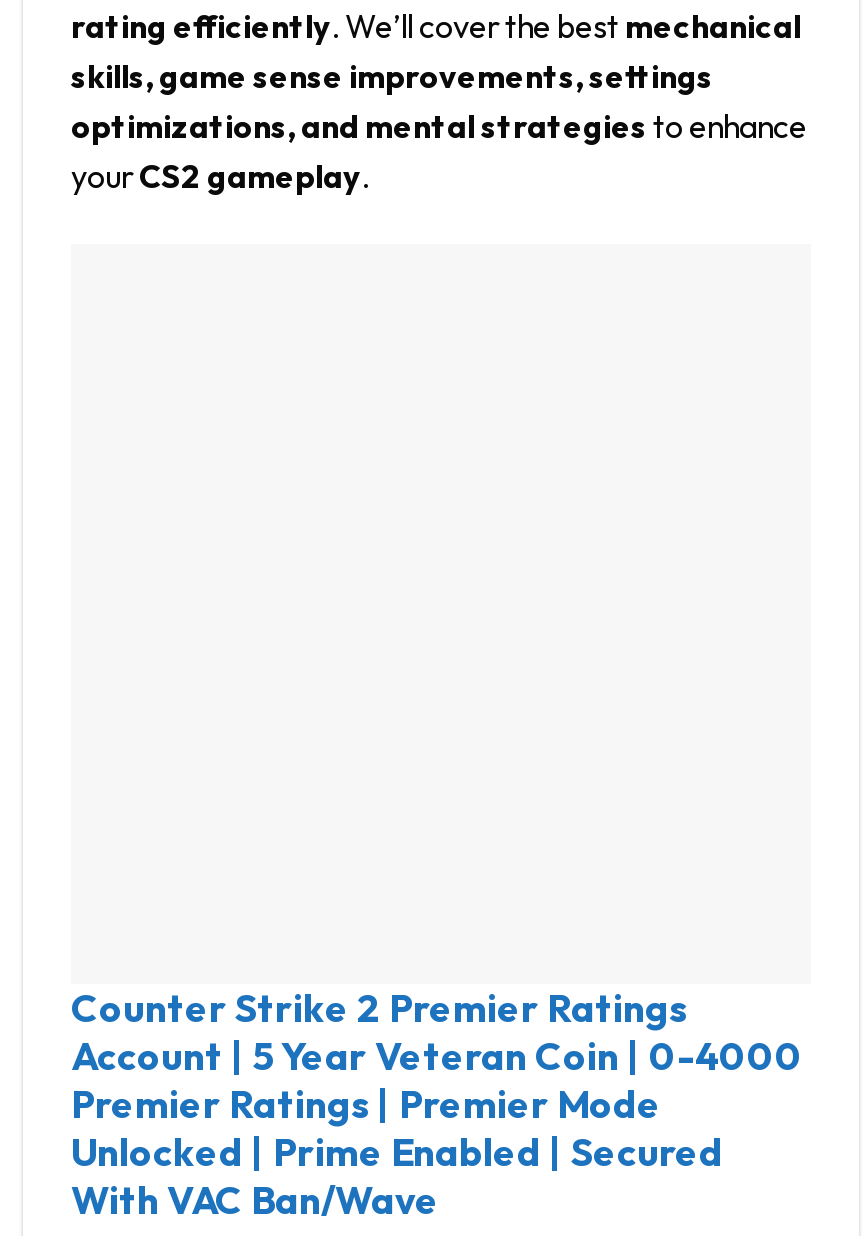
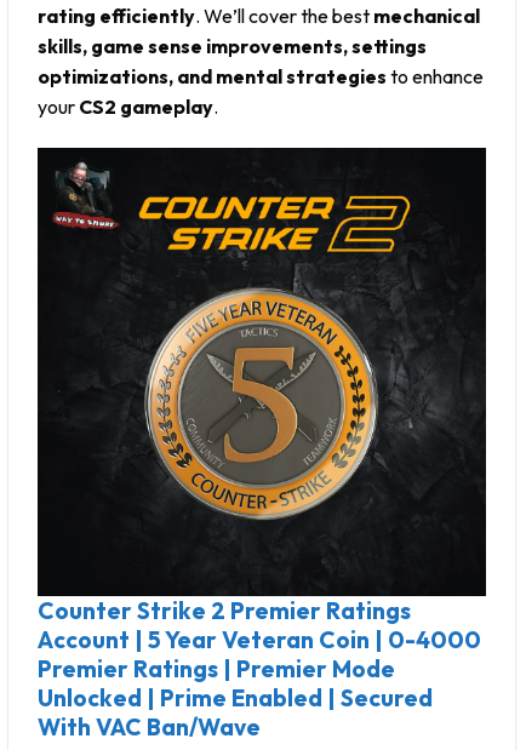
none -> [36,147,487,597] [image]

